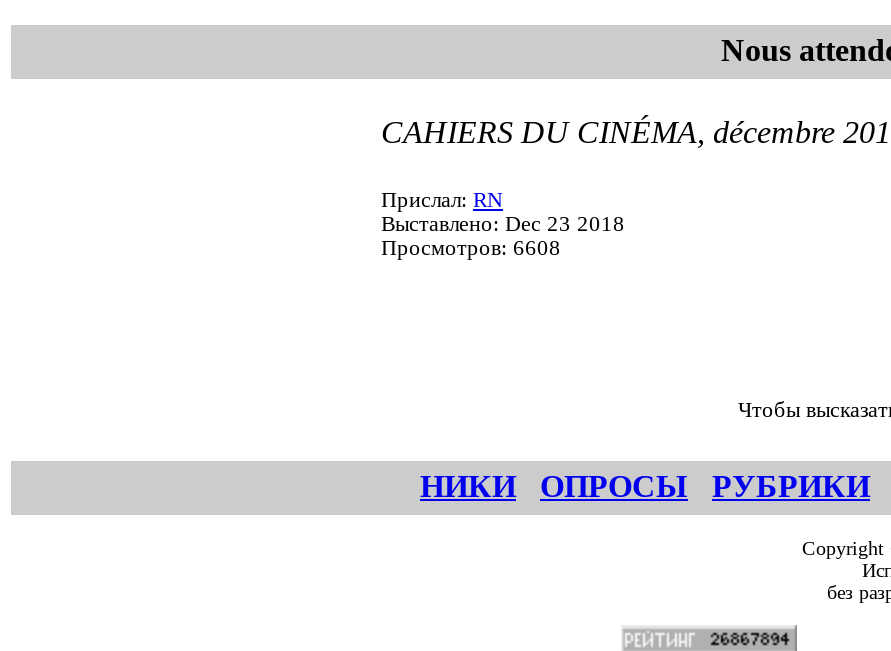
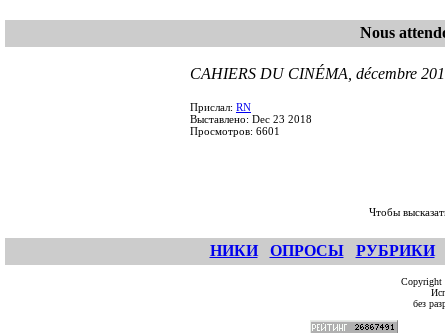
[381,235,561,259] Просмотров: 6608 -> [190,125,280,137] Просмотров: 6601

